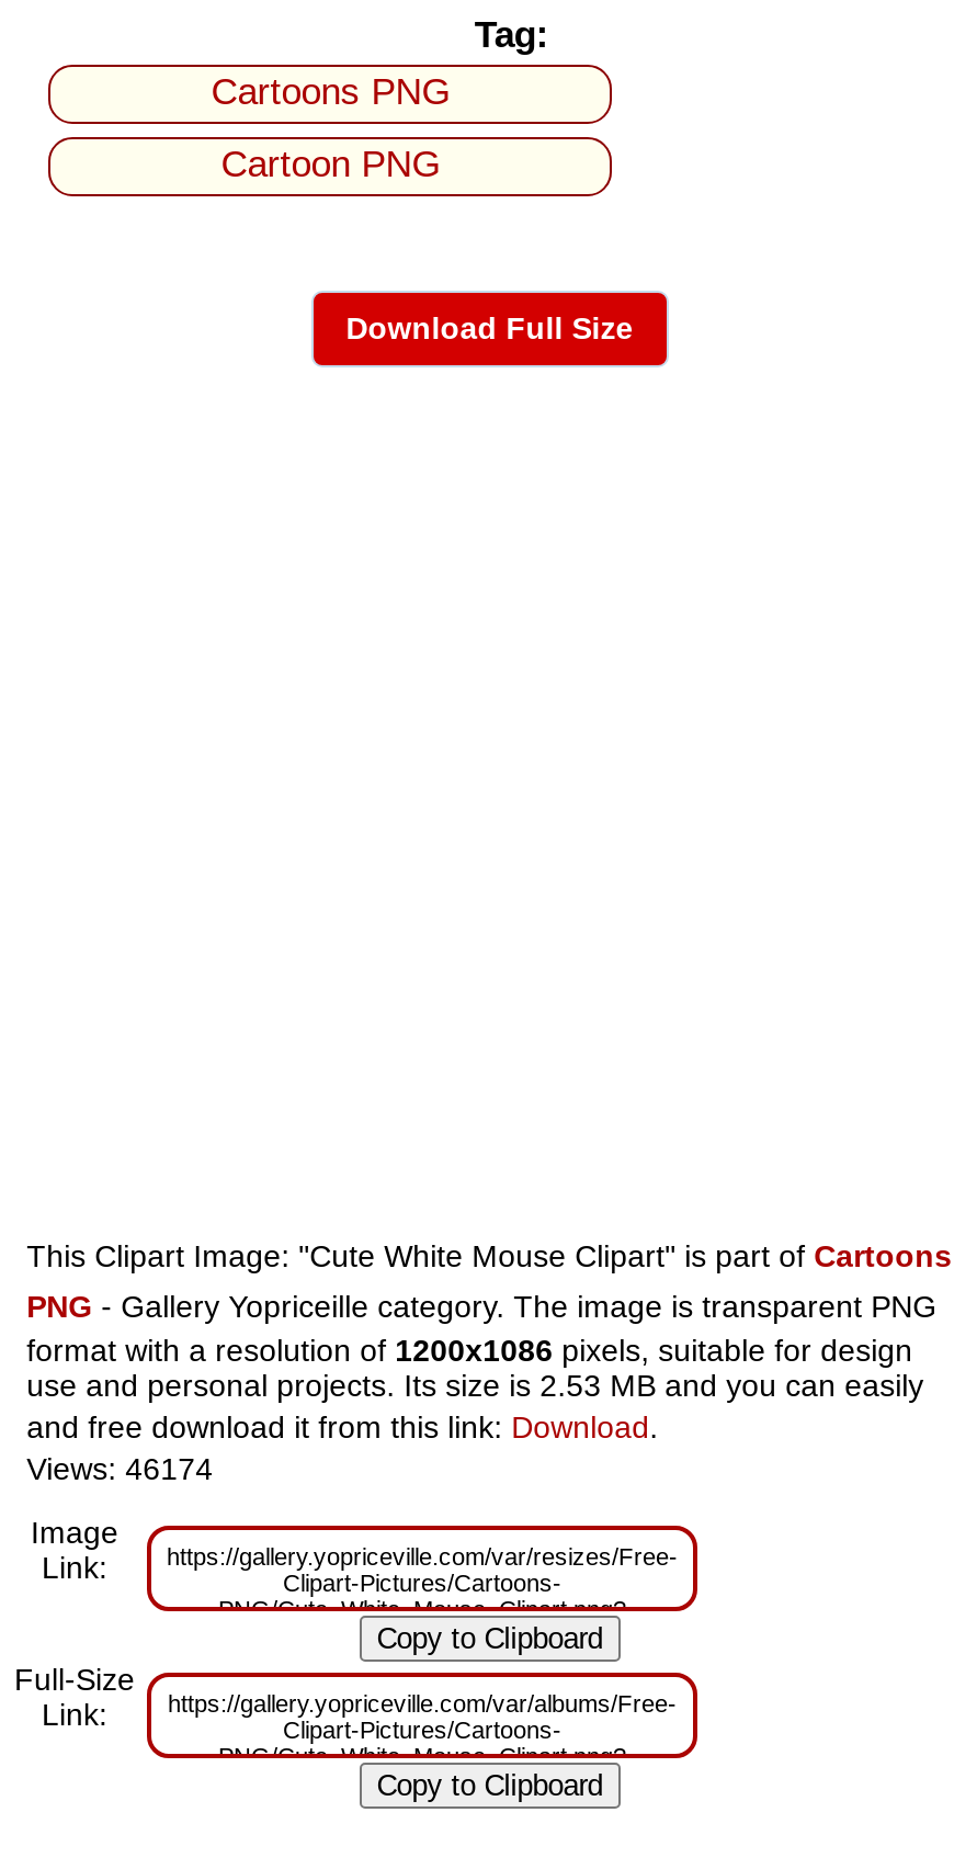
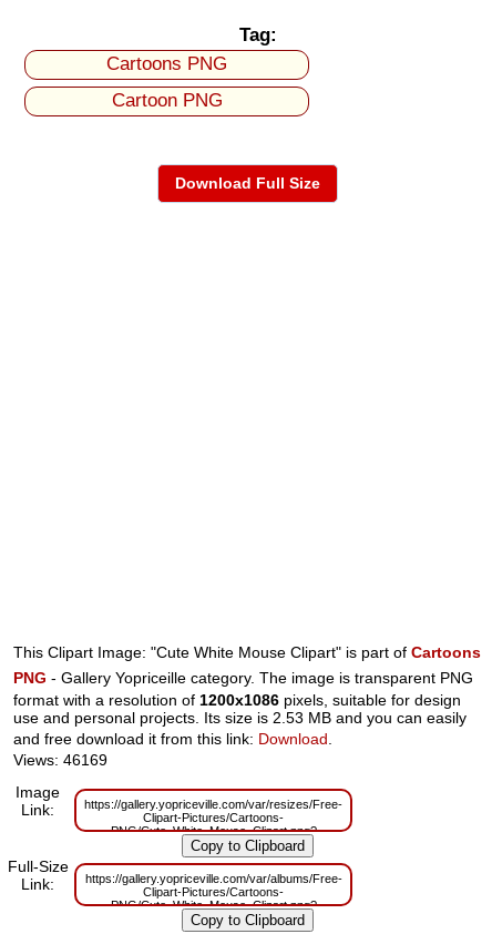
[27,1451,213,1486] Views: 46174 -> [13,751,108,769] Views: 46169

